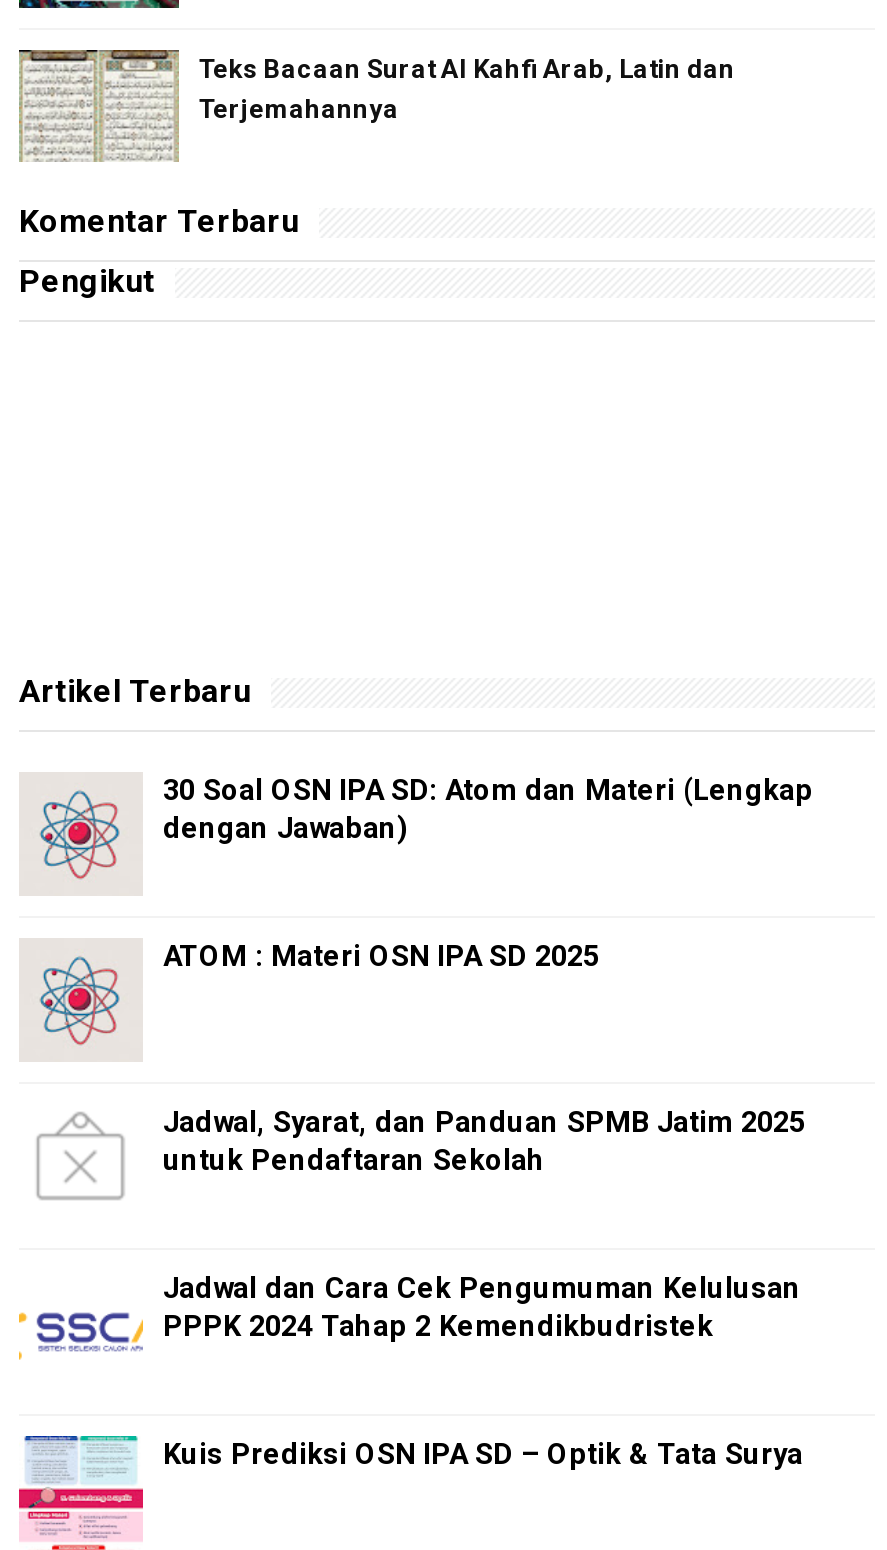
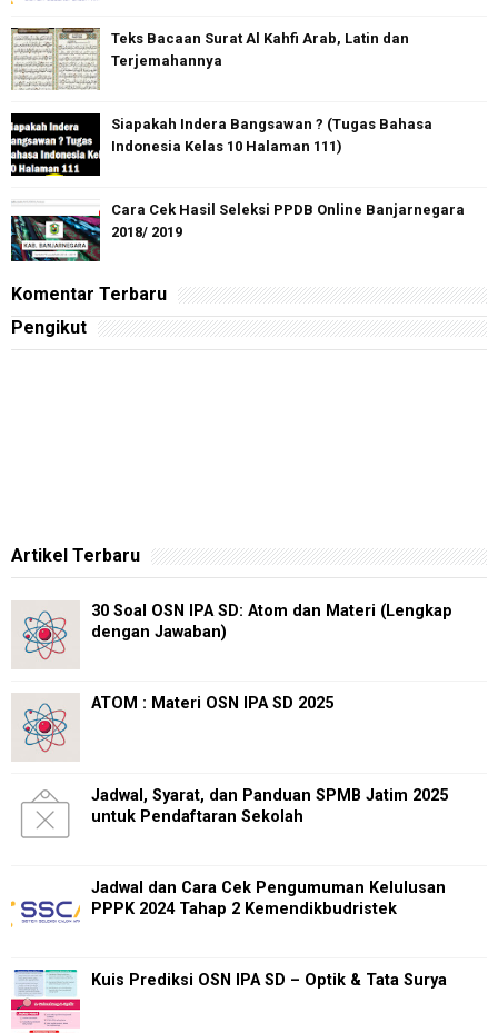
none -> [10,112,432,177] [image] | Siapakah Indera Bangsawan ? (Tugas Bahasa | Indonesia Kelas 10 Halaman 111)
none -> [10,202,465,262] [image] | Cara Cek Hasil Seleksi PPDB Online Banjarnegara | 2018/ 2019

